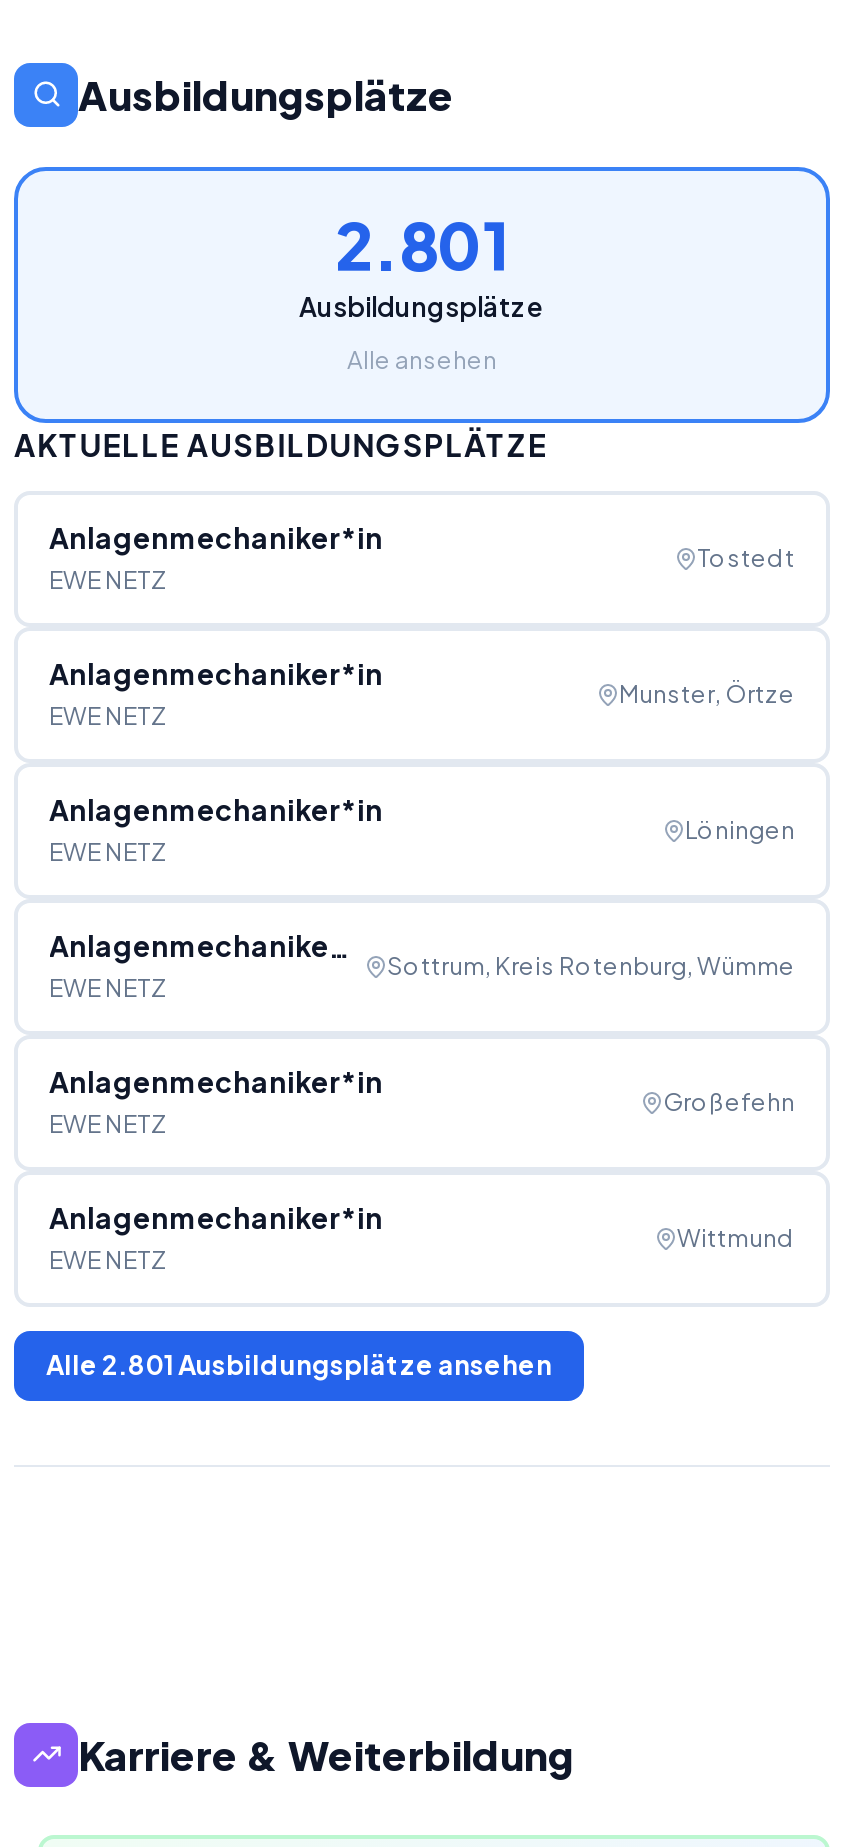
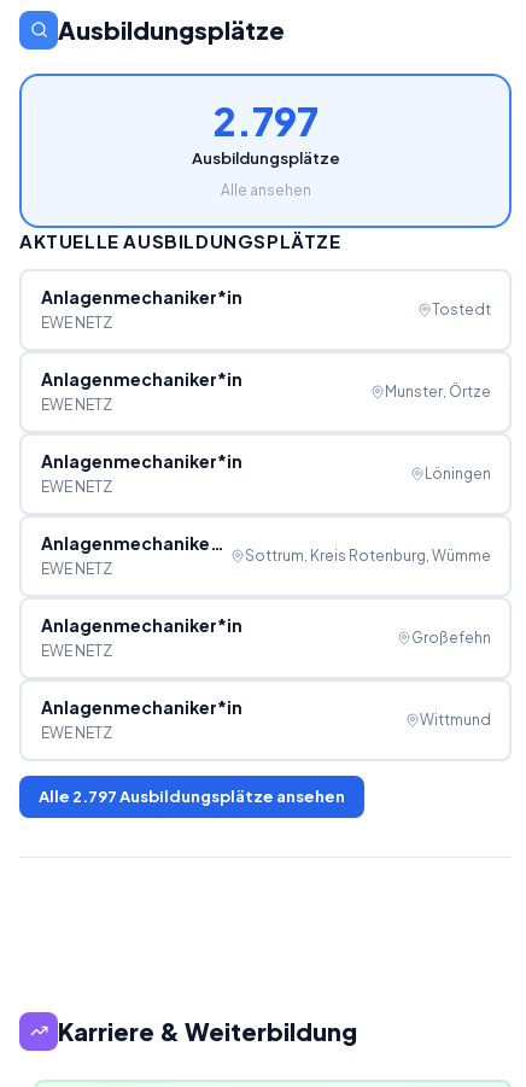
[335,205,509,285] 2.801 -> [213,96,318,145] 2.797
[46,1349,552,1381] Alle 2.801 Ausbildungsplätze ansehen -> [39,786,345,806] Alle 2.797 Ausbildungsplätze ansehen

